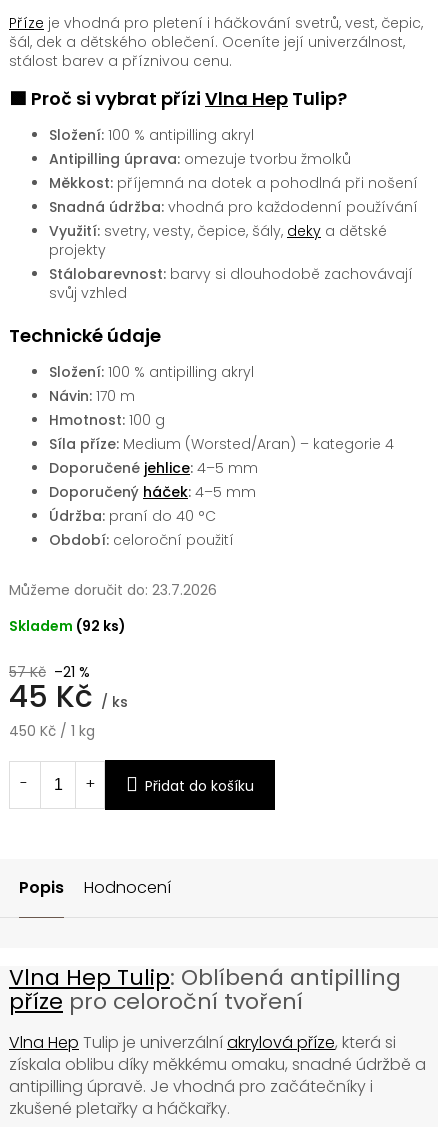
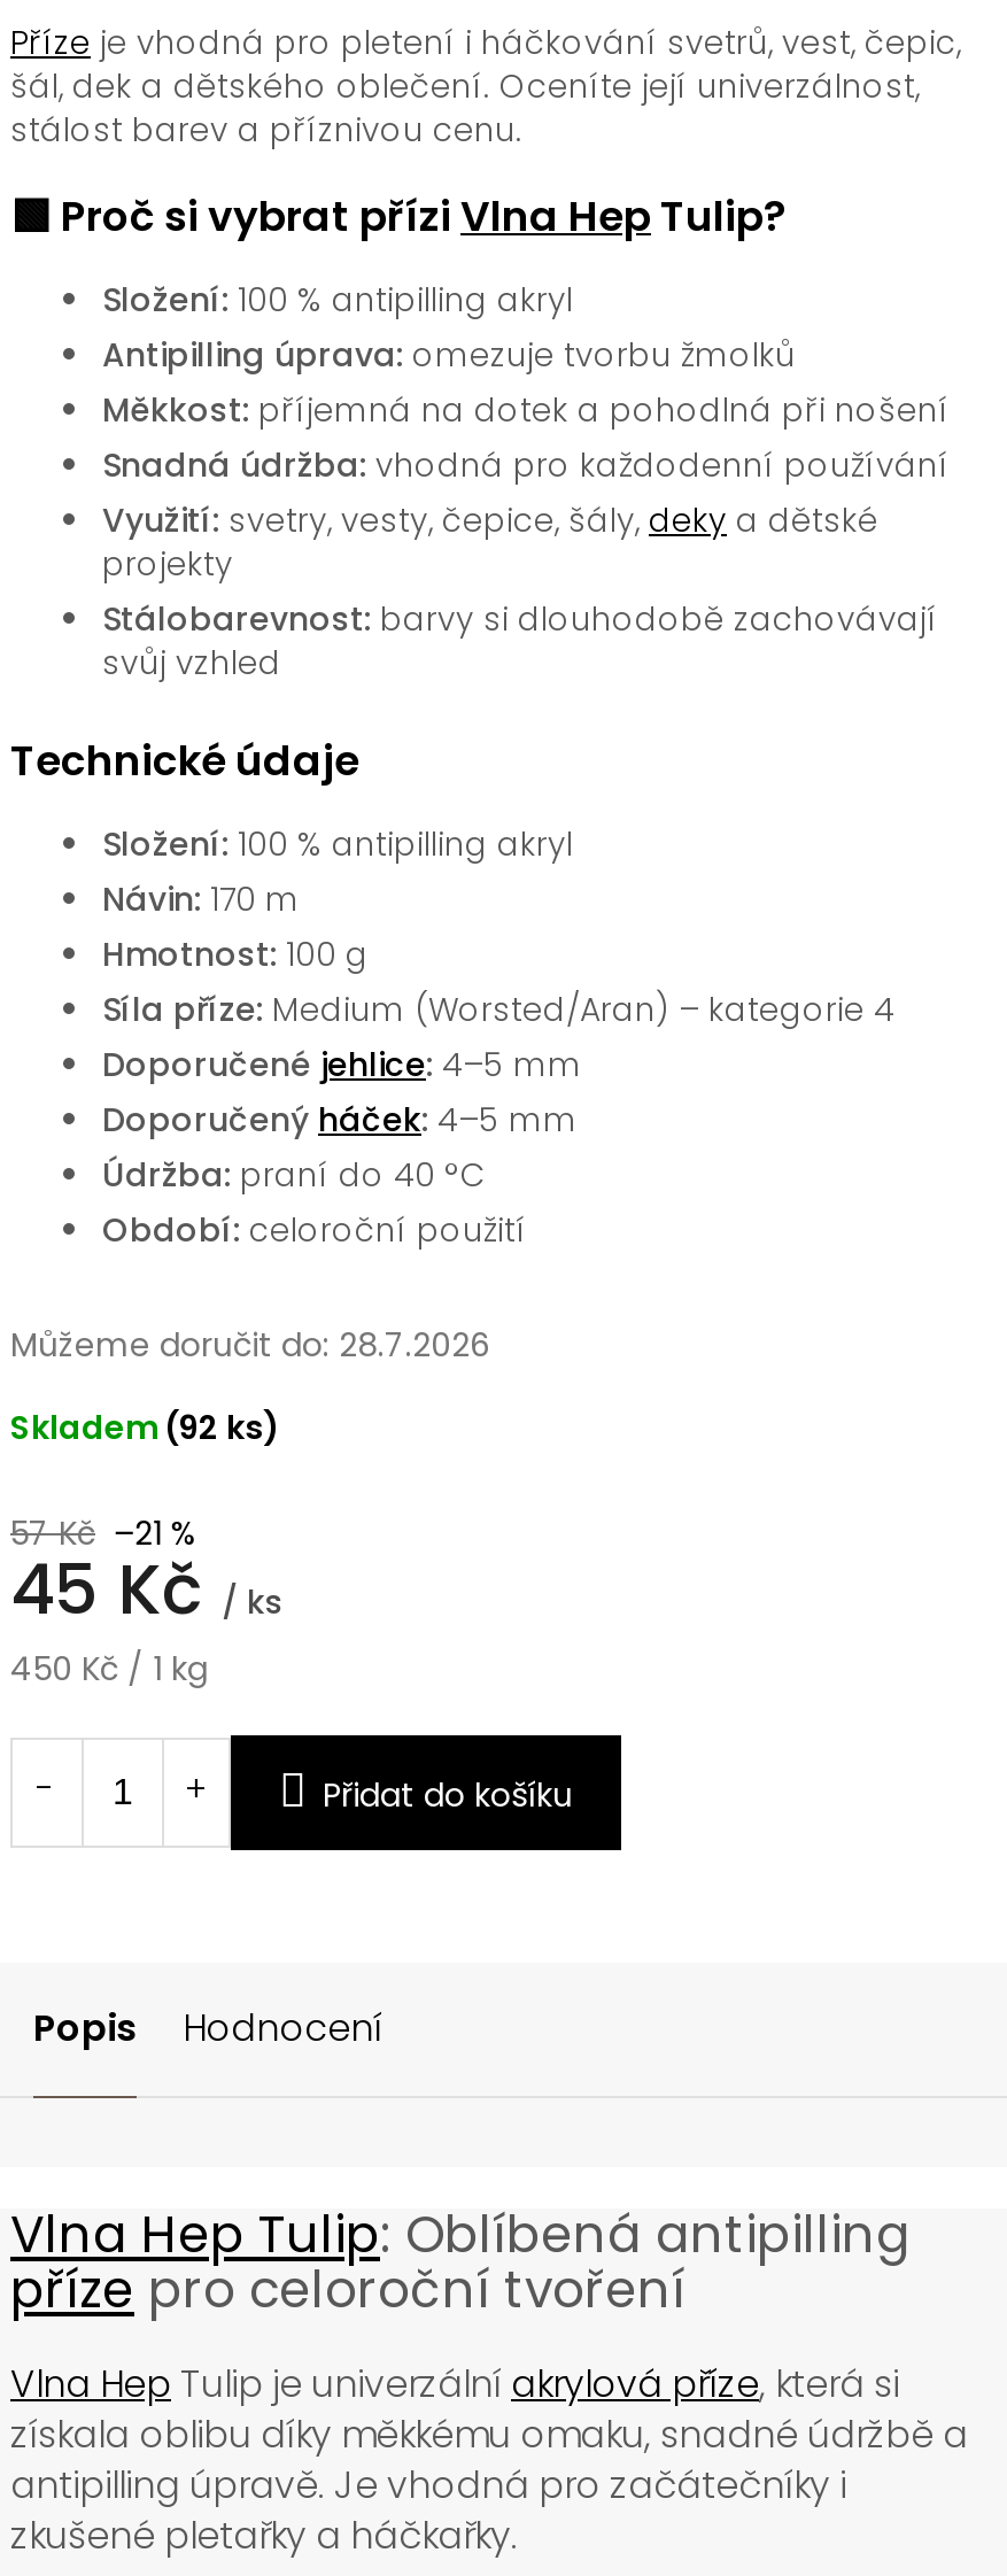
[9,580,217,600] Můžeme doručit do: 23.7.2026 -> [10,1322,490,1368] Můžeme doručit do: 28.7.2026

